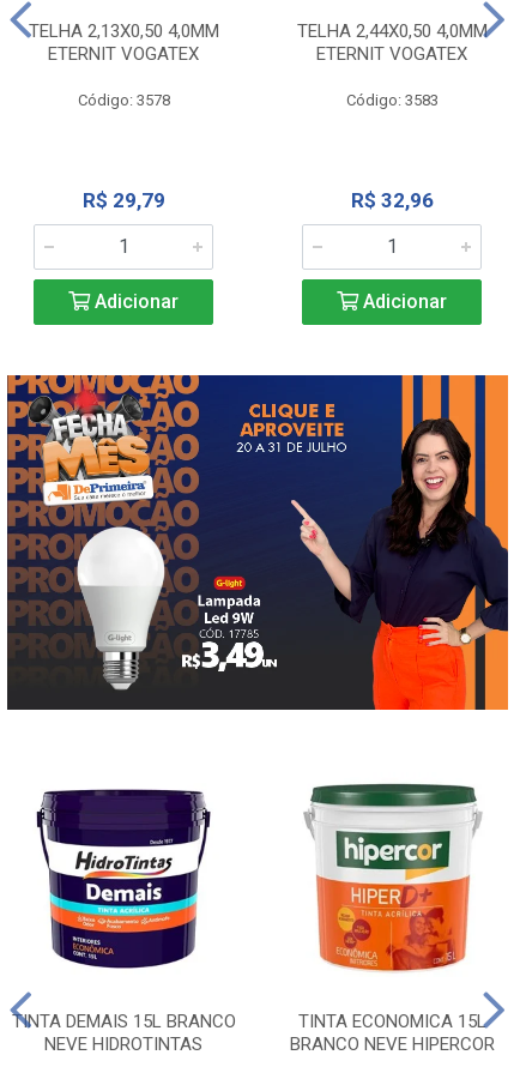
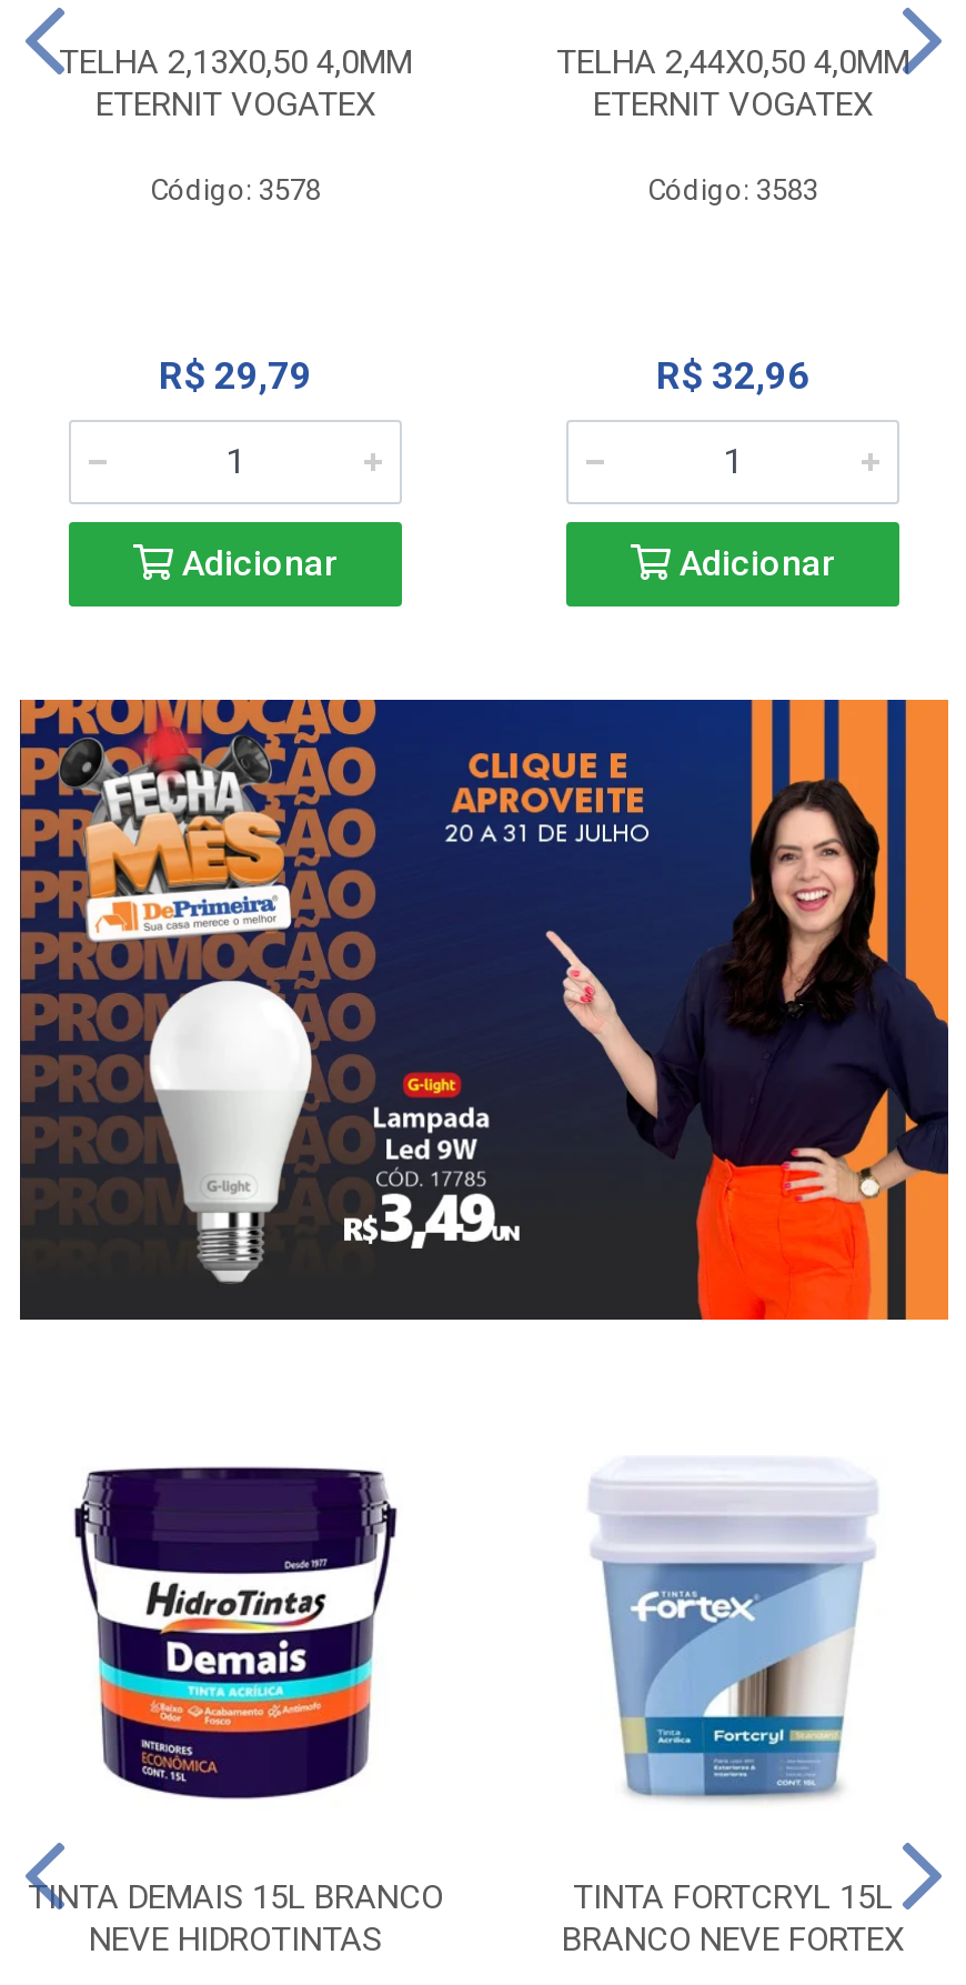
[298,783,486,1032] [image] | TINTA ECONOMICA 15L -> [571,1457,897,1917] [image] | TINTA FORTCRYL 15L
[289,1033,494,1055] BRANCO NEVE HIPERCOR -> [562,1919,904,1959] BRANCO NEVE FORTEX

